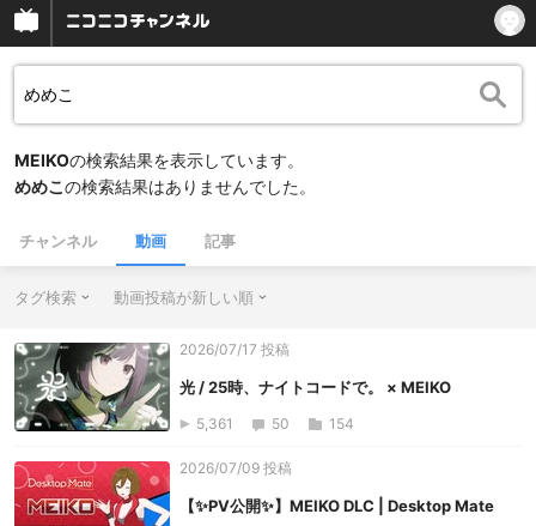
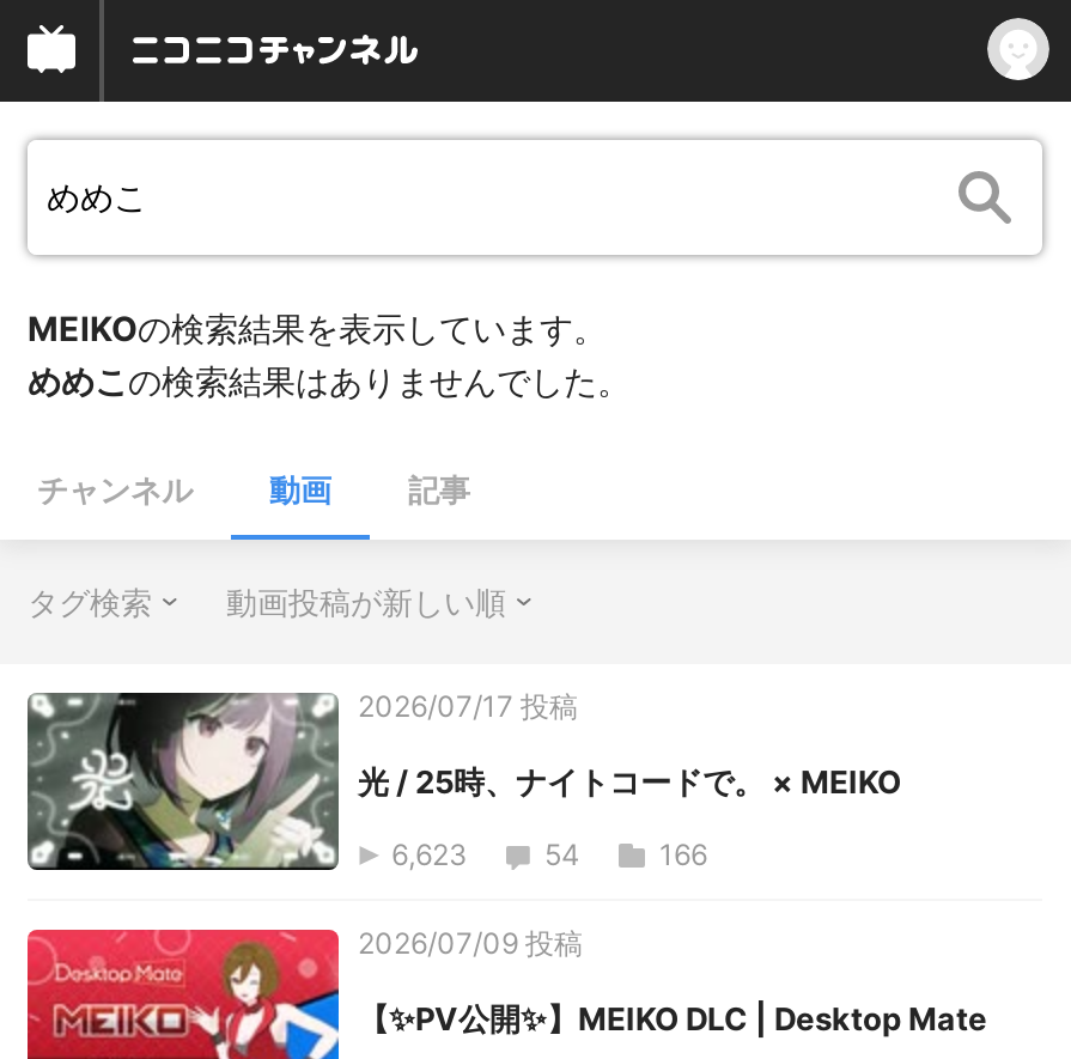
[196,415,233,433] 5,361 -> [391,836,468,872] 6,623
[272,415,290,433] 50 -> [544,836,580,872] 54
[329,415,354,433] 154 -> [659,836,707,872] 166

